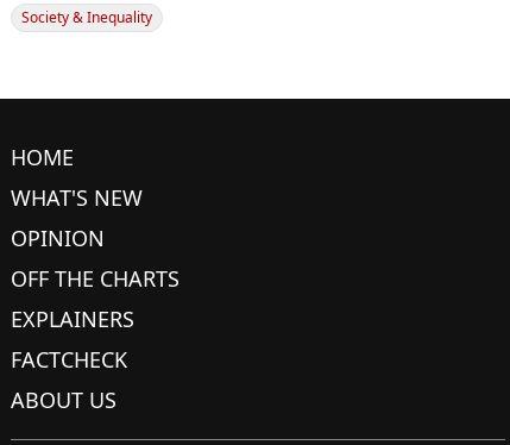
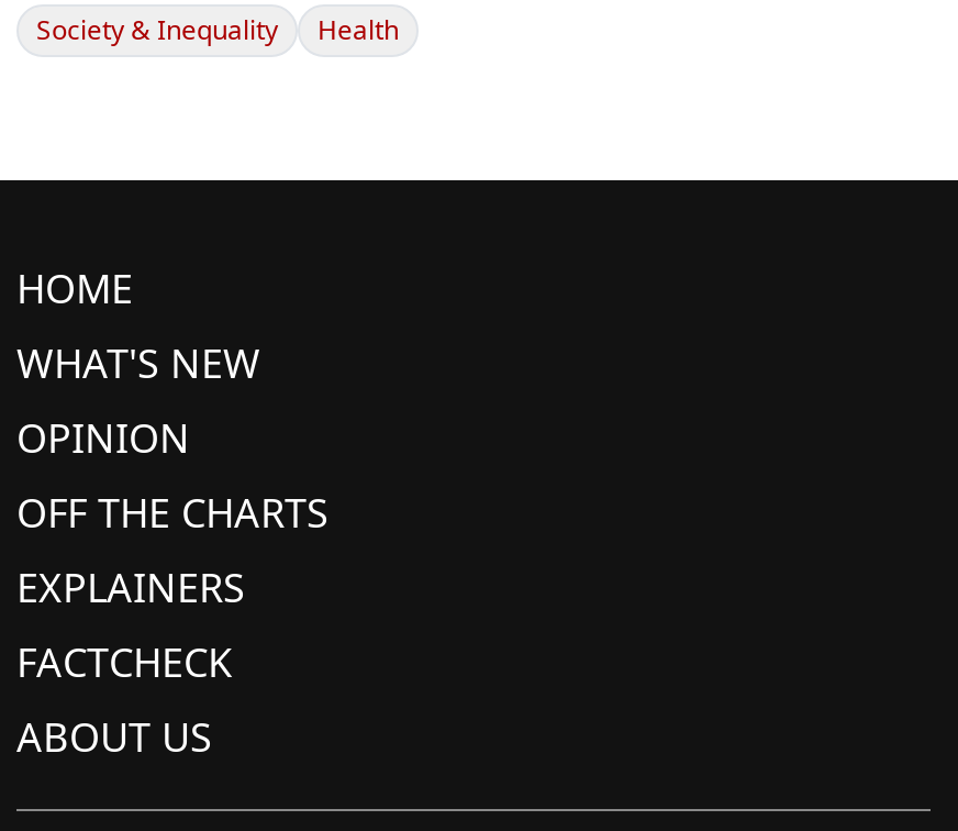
none -> [318,12,399,49] Health

